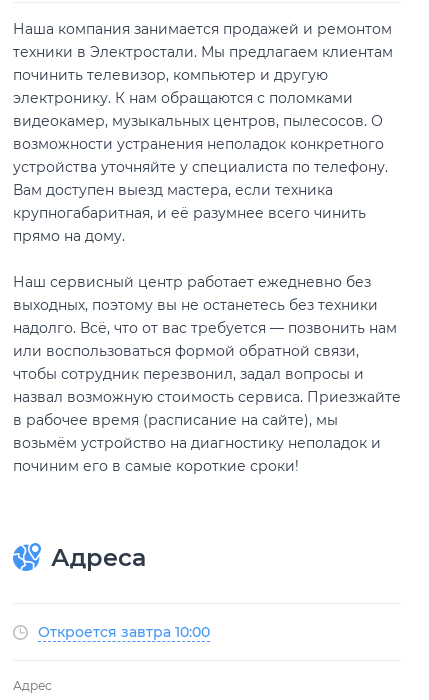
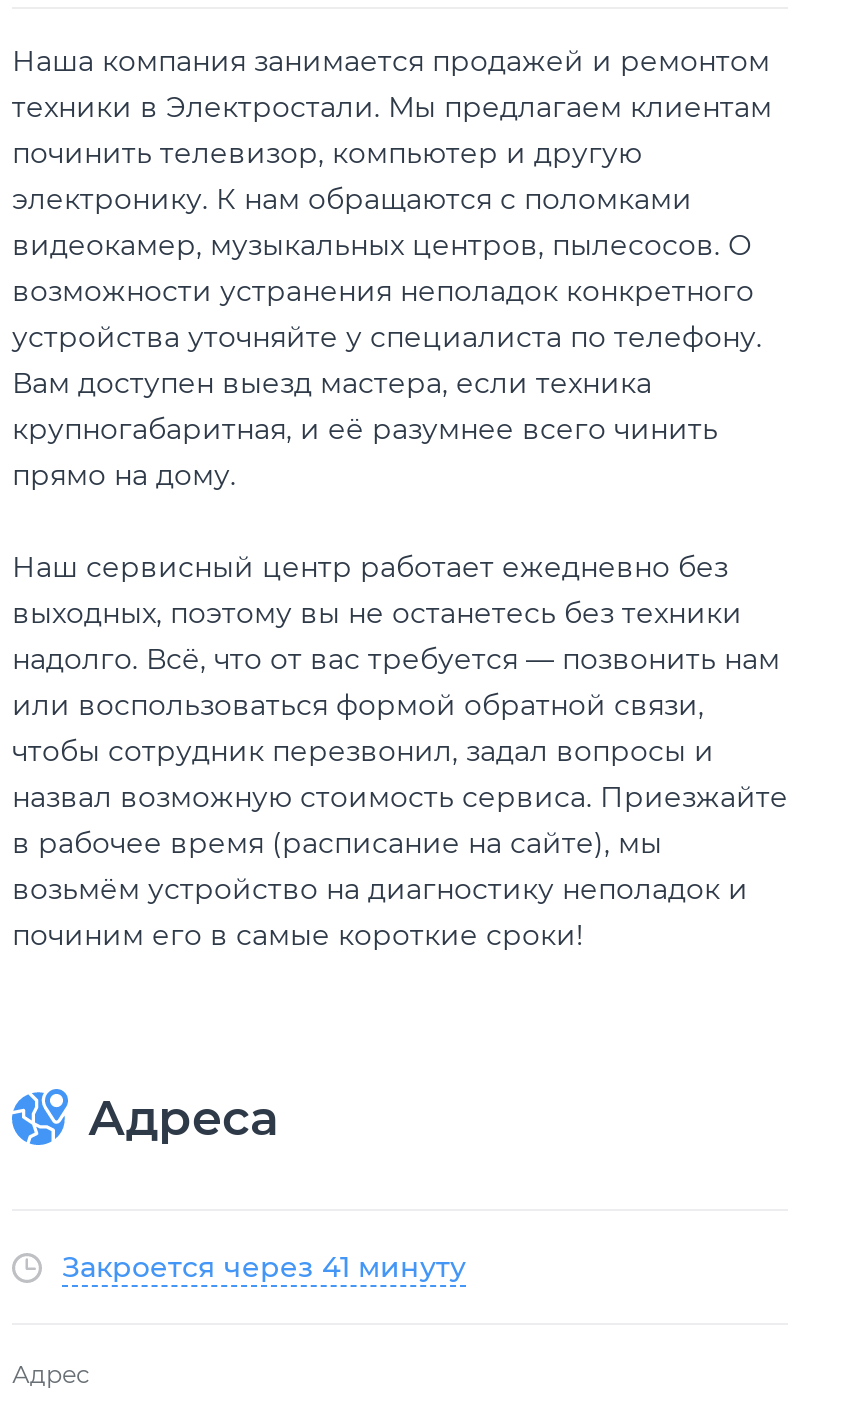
[38,622,210,640] Откроется завтра 10:00 -> [62,1248,466,1284] Закроется через 41 минуту

